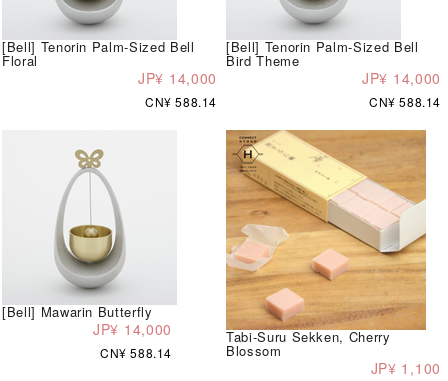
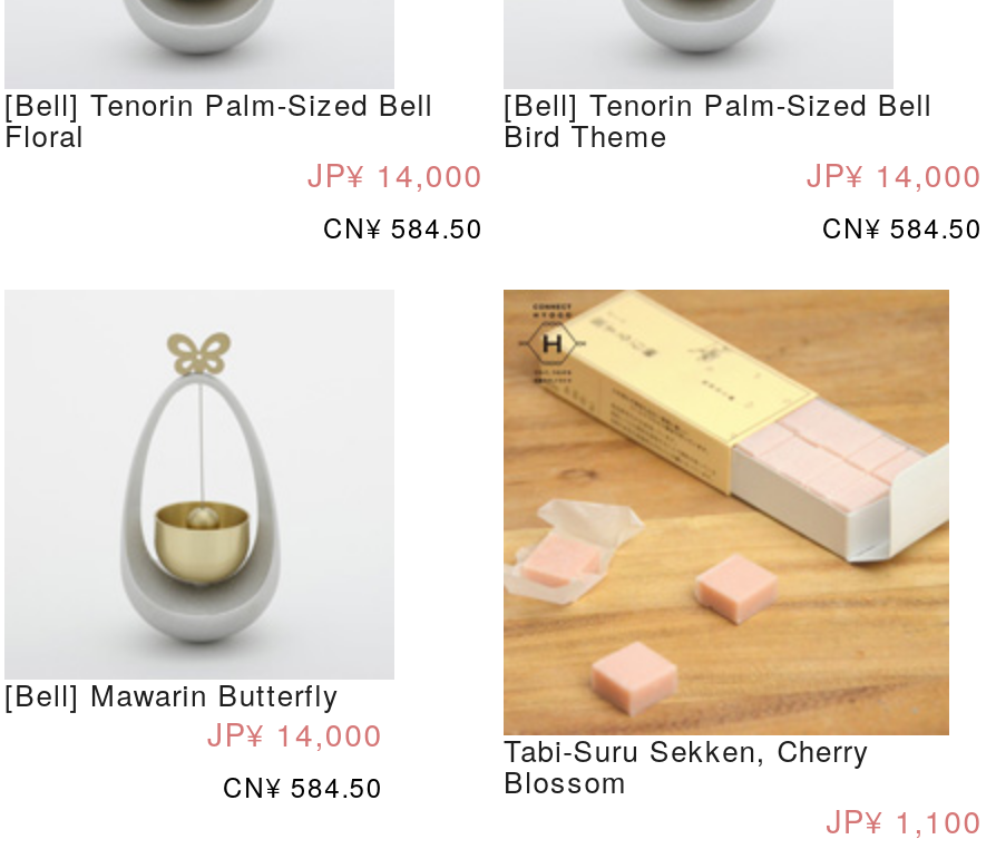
[145,93,217,110] CN¥ 588.14 -> [323,207,484,244] CN¥ 584.50
[369,93,441,110] CN¥ 588.14 -> [822,207,983,244] CN¥ 584.50
[100,344,172,361] CN¥ 588.14 -> [223,766,383,804] CN¥ 584.50

